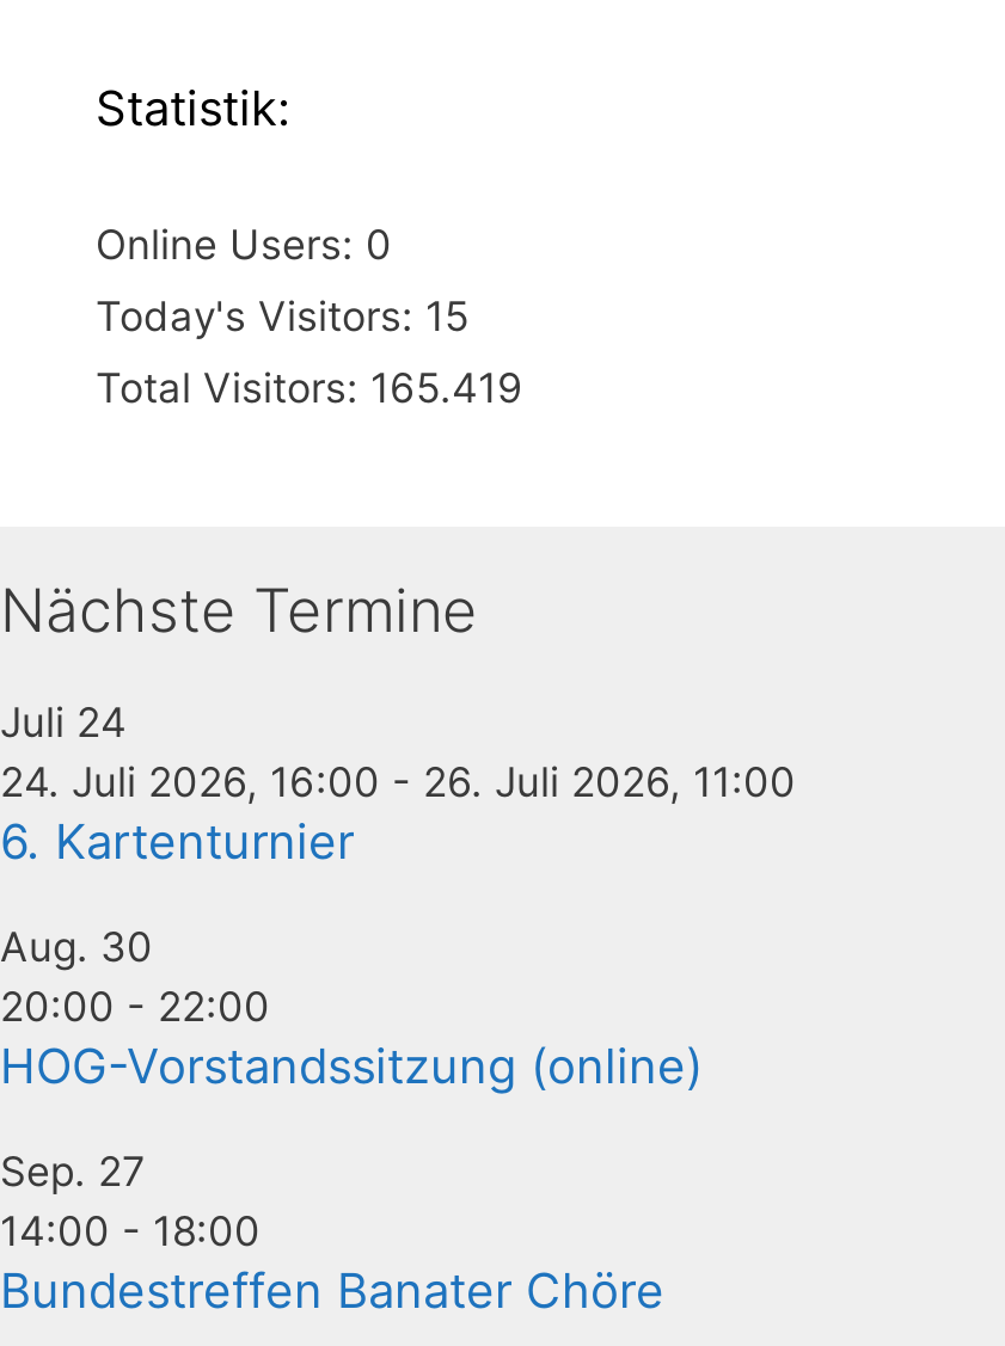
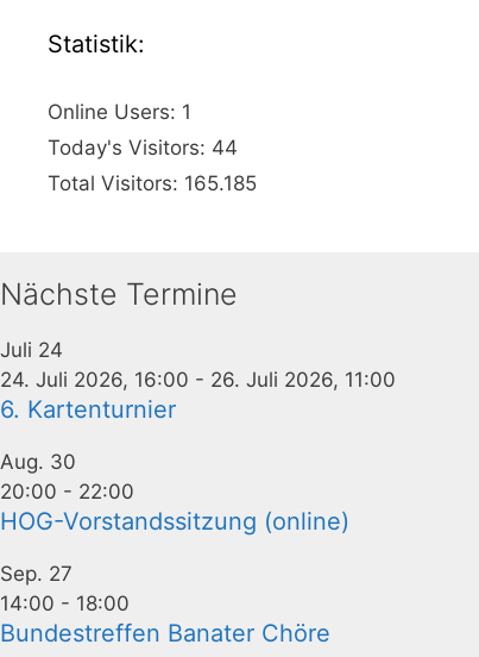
[96,222,392,270] Online Users: 0 -> [48,99,191,123] Online Users: 1
[96,294,468,342] Today's Visitors: 15 -> [48,135,238,159] Today's Visitors: 44
[96,365,523,413] Total Visitors: 165.419 -> [48,171,257,195] Total Visitors: 165.185

